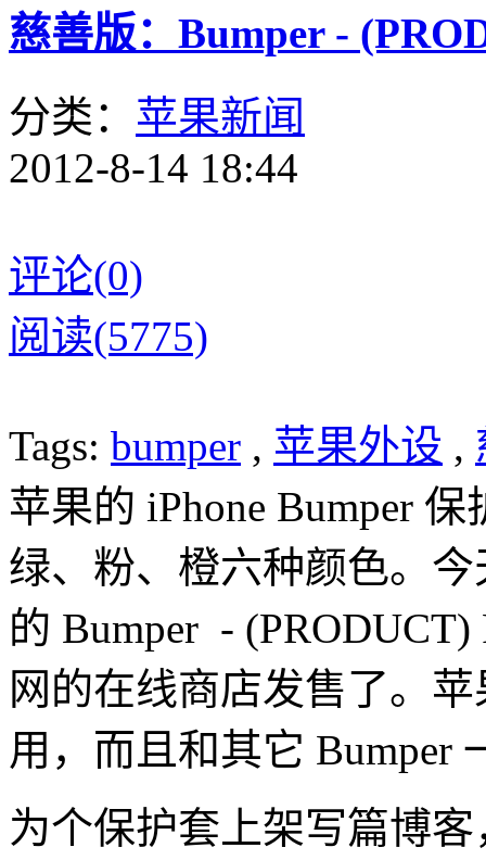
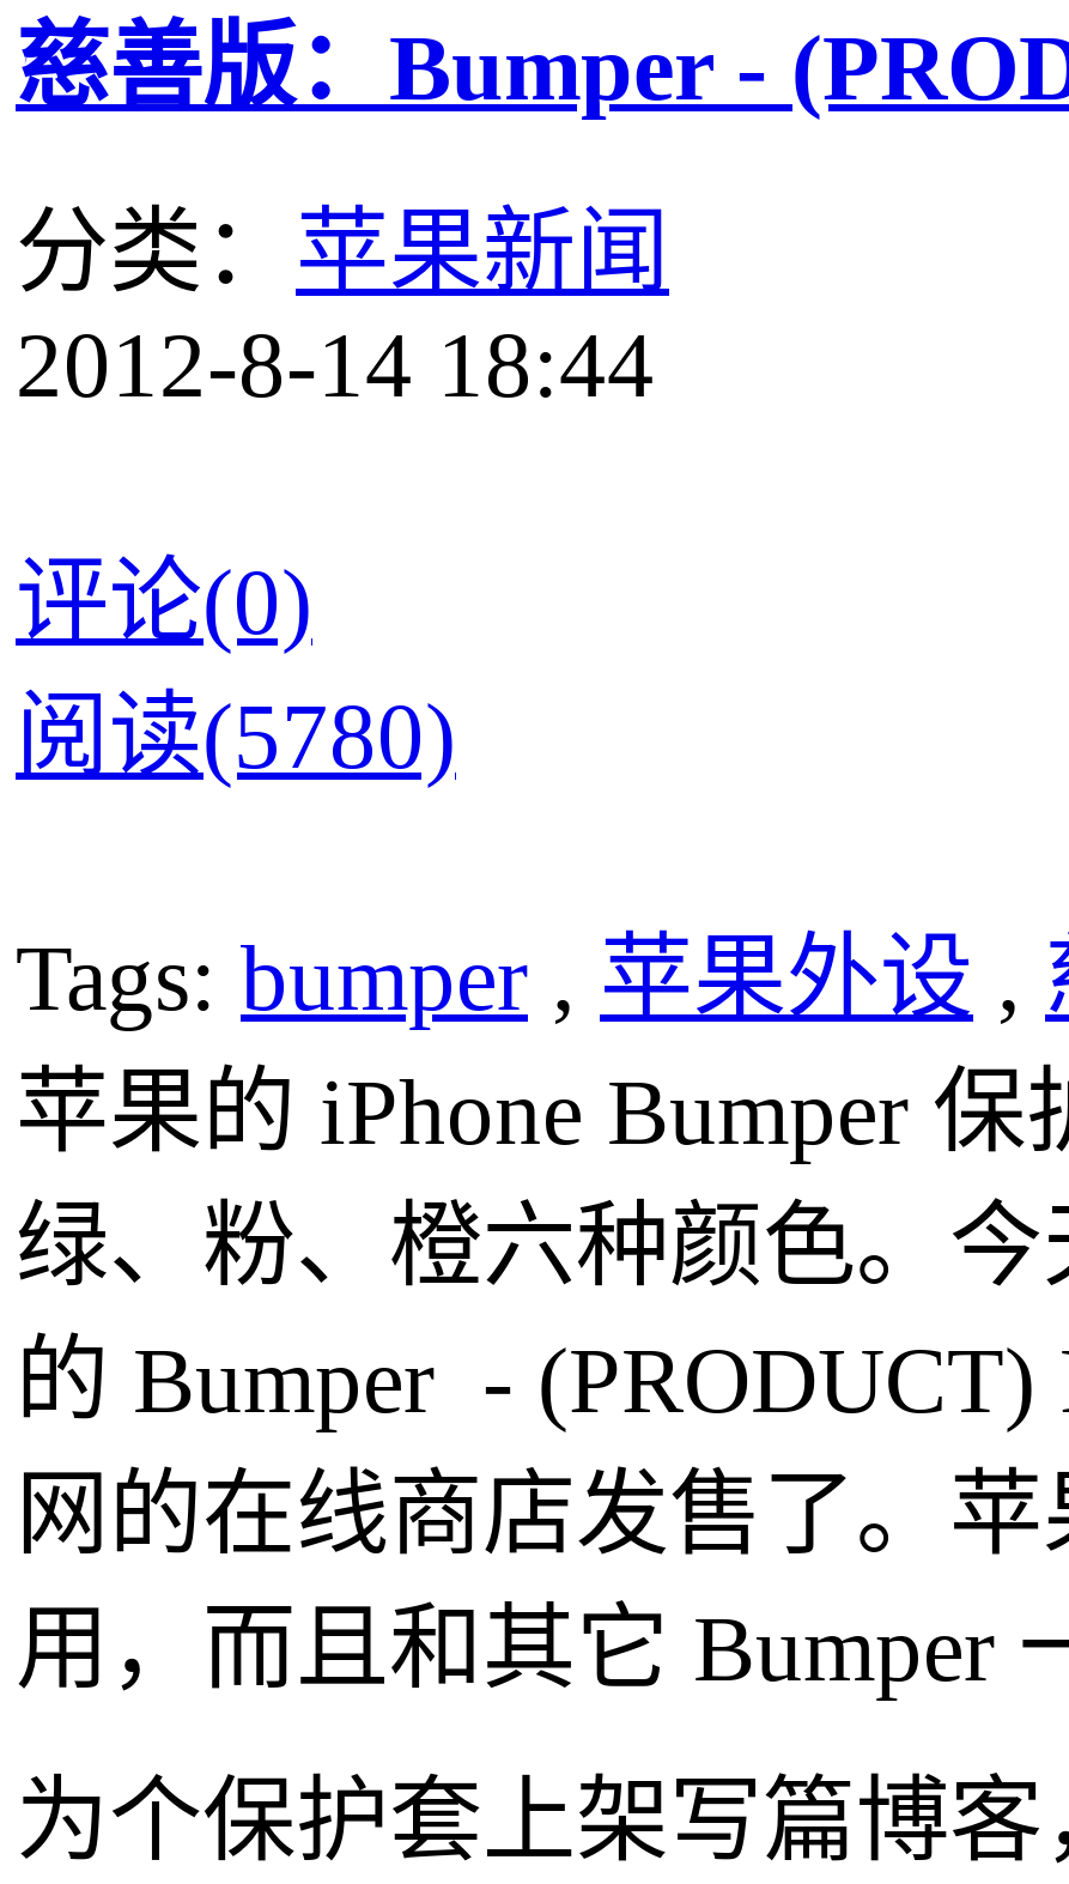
[9,313,208,359] 阅读(5775) -> [16,684,456,787] 阅读(5780)

